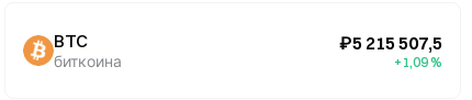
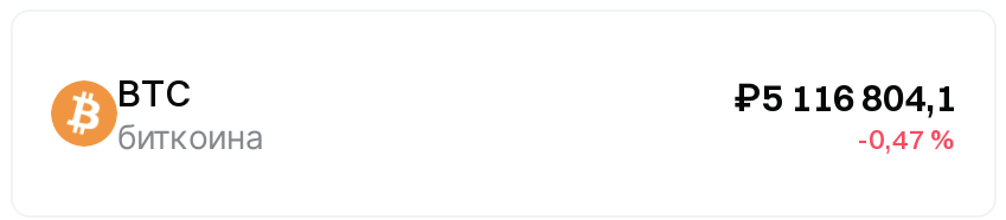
[339,31,442,53] ₽5 215 507,5 -> [733,72,956,120] ₽5 116 804,1
[394,53,442,70] +1,09 % -> [857,120,956,155] -0,47 %

